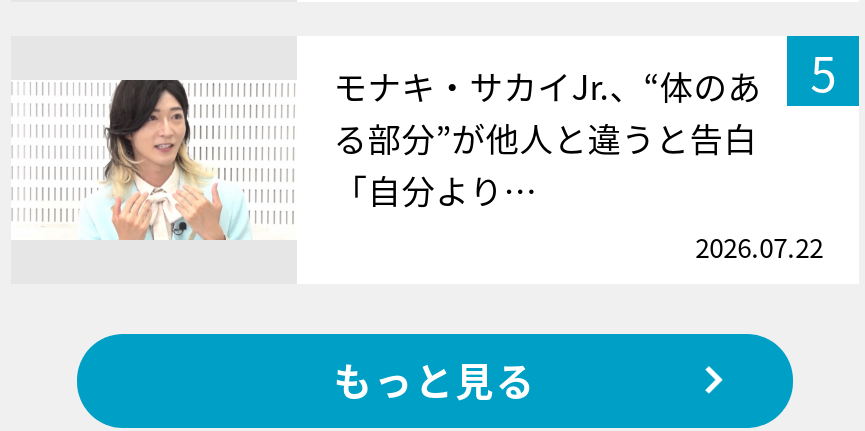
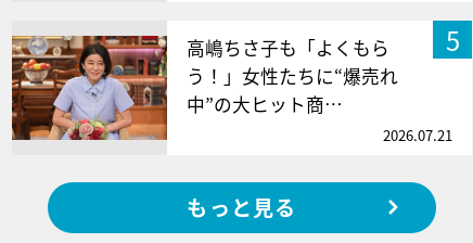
[11,63,823,265] [image] | モナキ・サカイJr.、“体のあ | る部分”が他人と違うと告白 | 「自分より… | 2026.07.22 -> [11,35,452,145] [image] | 高嶋ちさ子も「よくもら | う！」女性たちに“爆売れ | 中”の大ヒット商… | 2026.07.21

